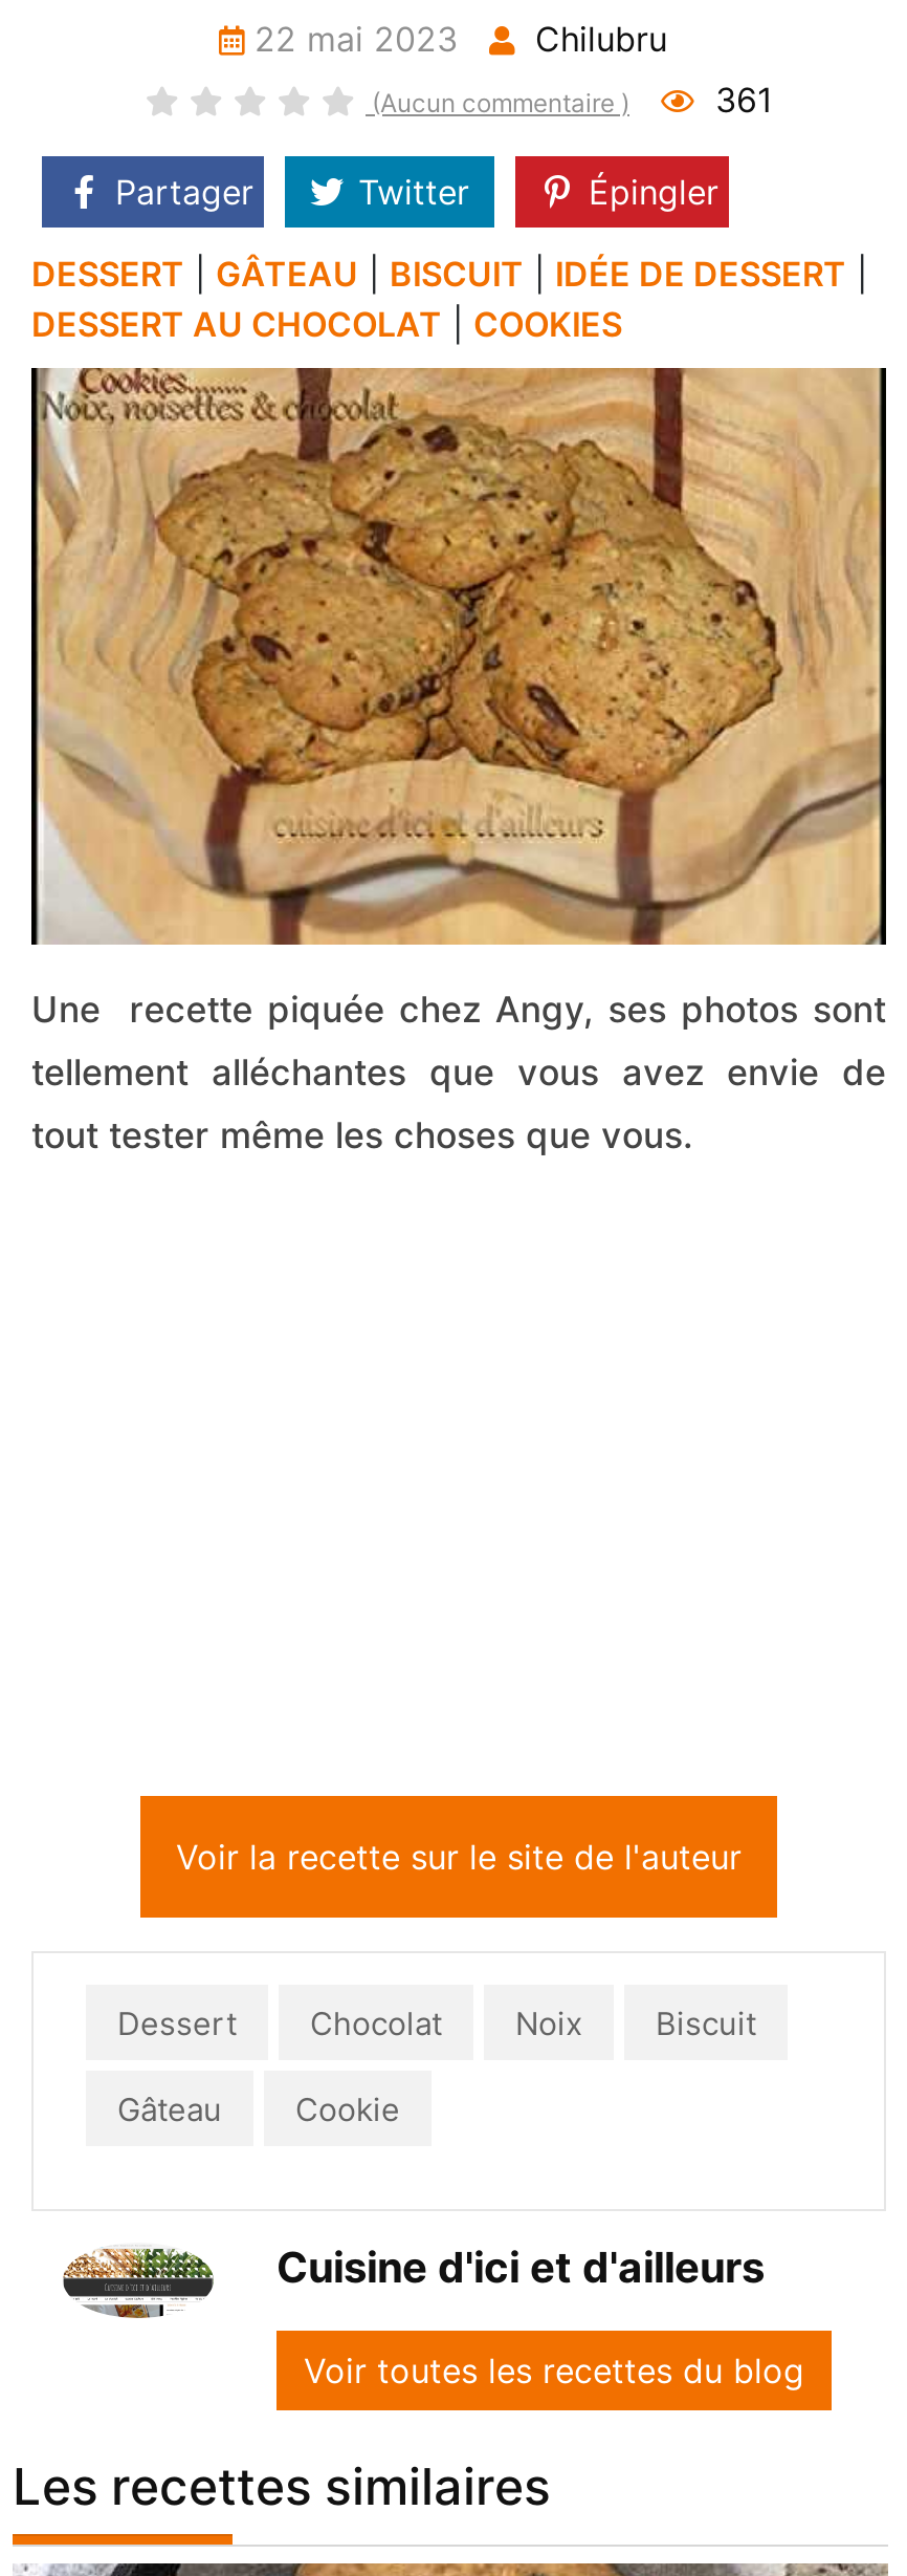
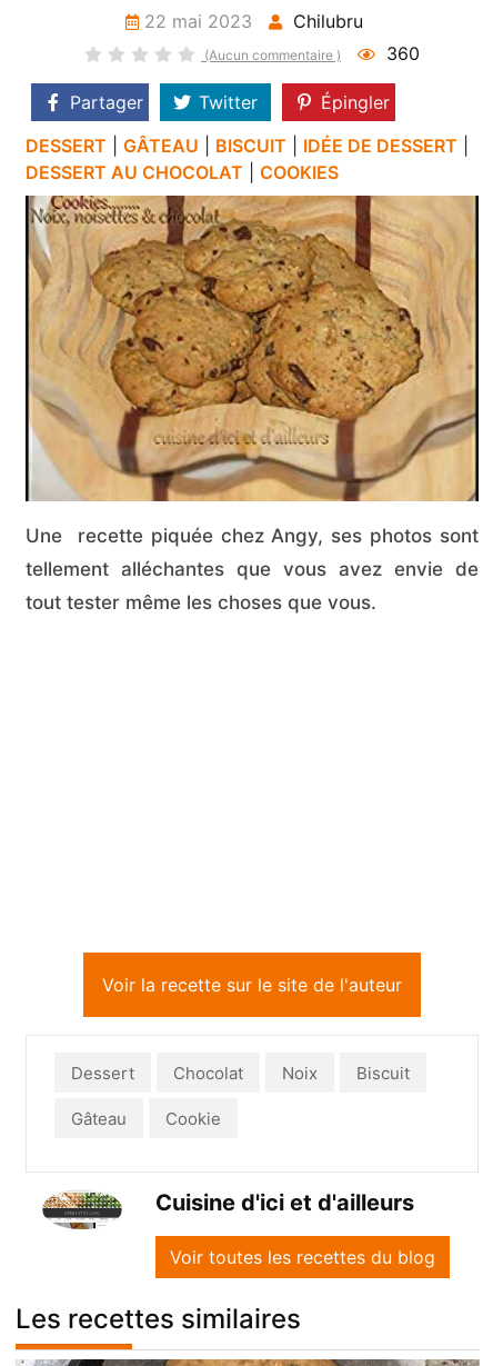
[715,79,772,121] 361 -> [386,42,420,64] 360

